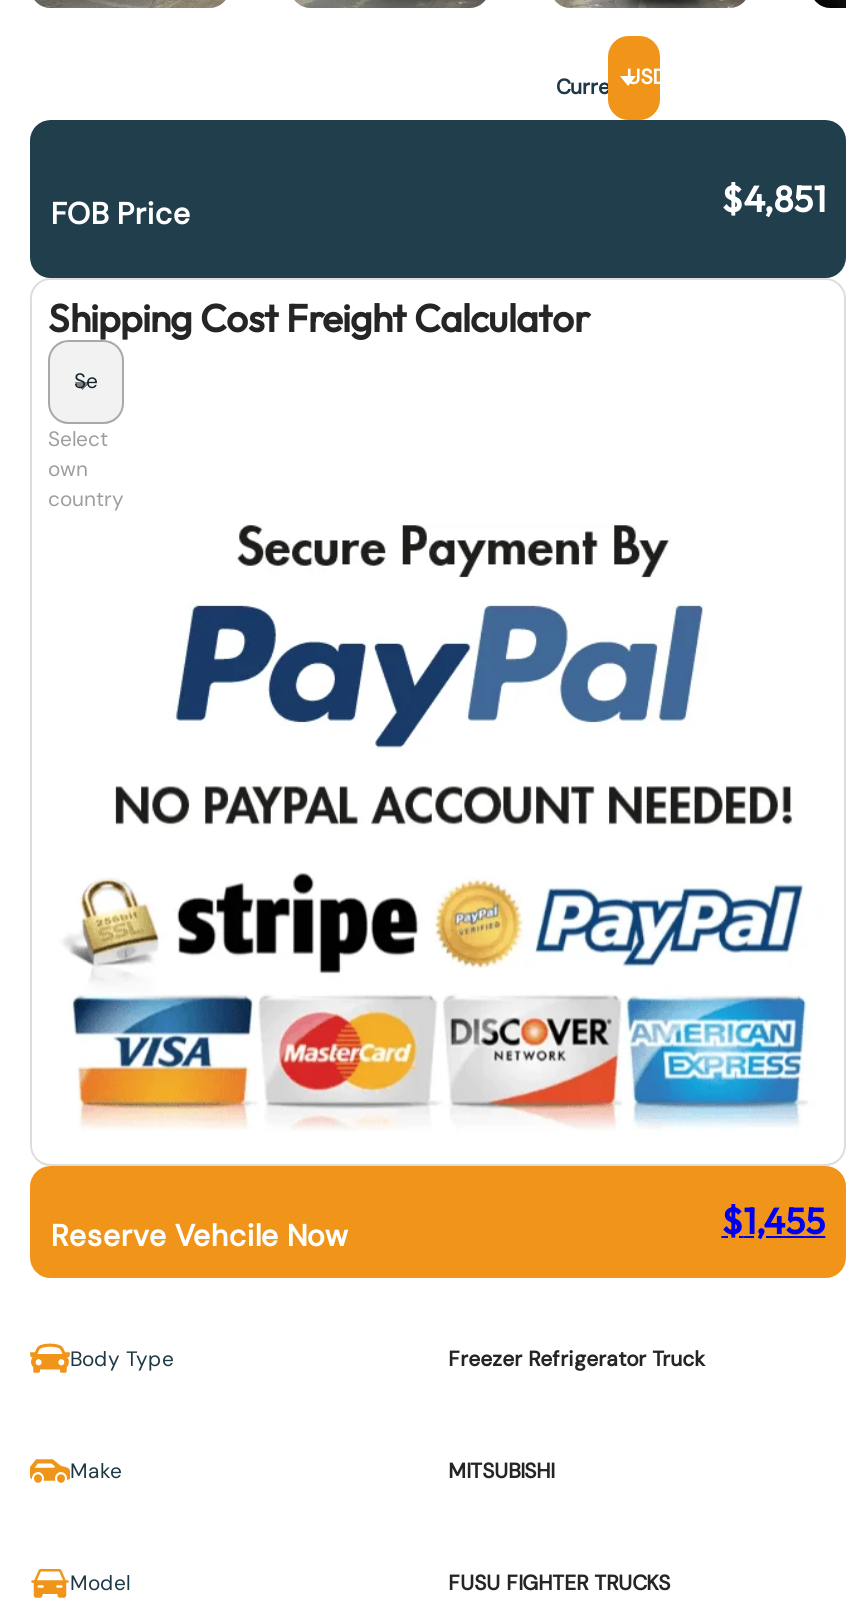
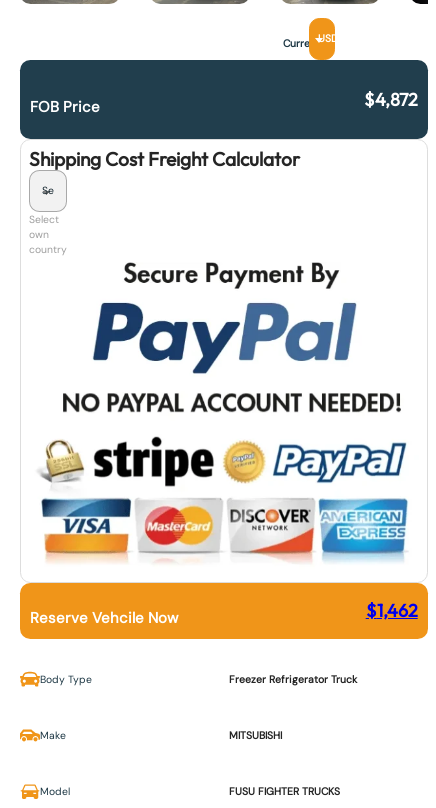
[721,176,825,222] $4,851 -> [364,88,418,111] $4,872
[721,1198,825,1244] $1,455 -> [366,599,418,622] $1,462

